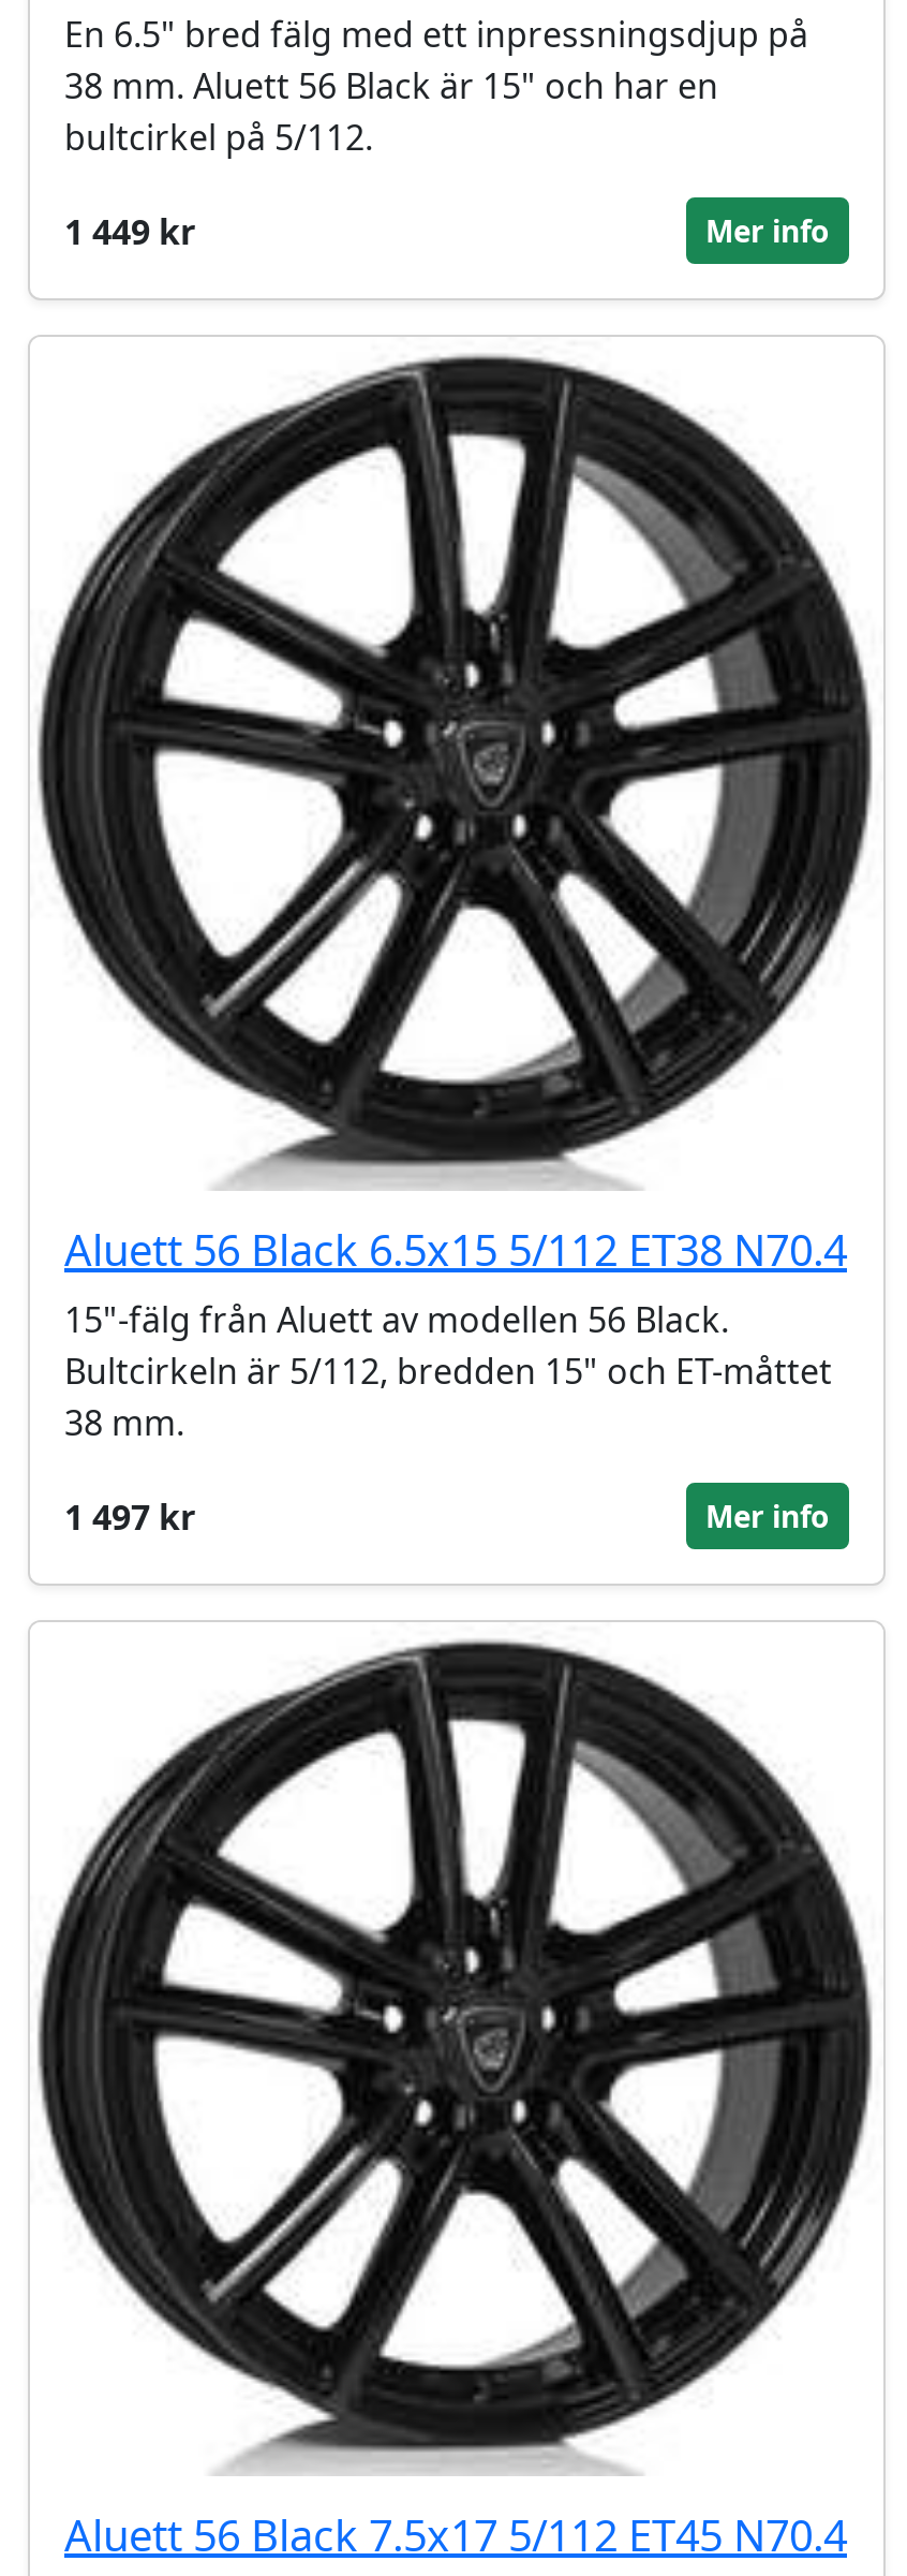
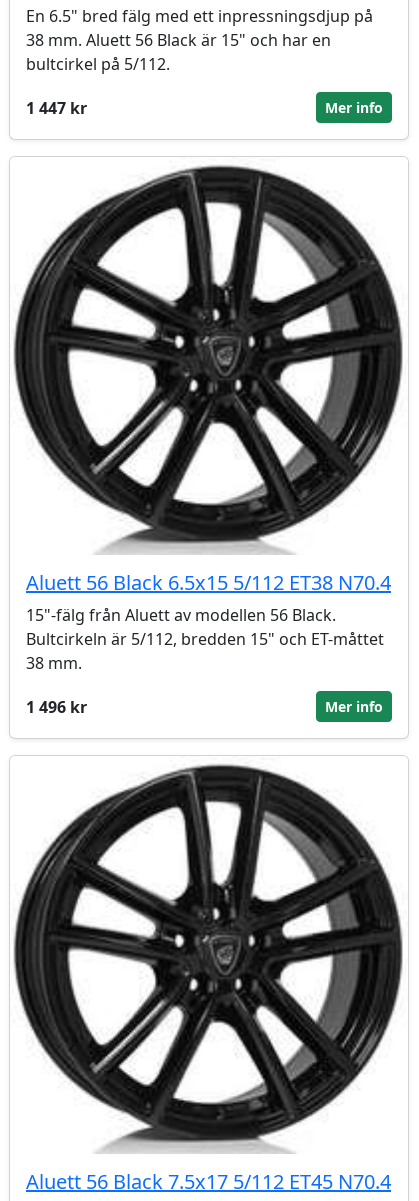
[64,207,195,254] 1 449 kr -> [26,96,87,118] 1 447 kr
[64,1492,195,1540] 1 497 kr -> [26,695,87,717] 1 496 kr

